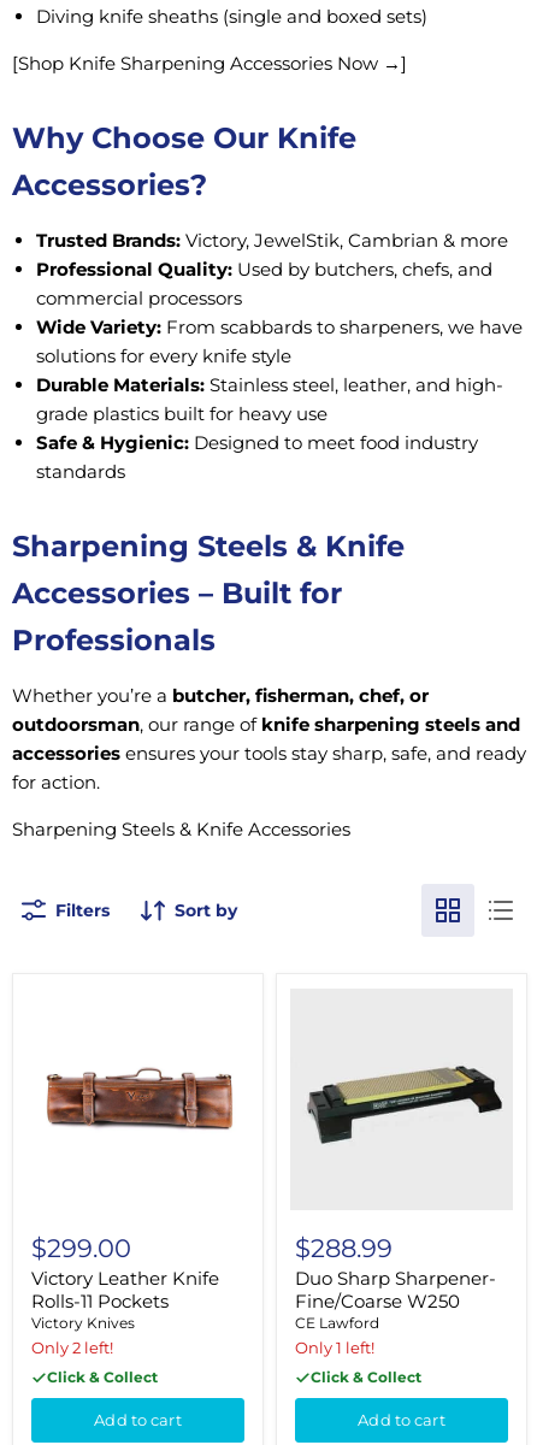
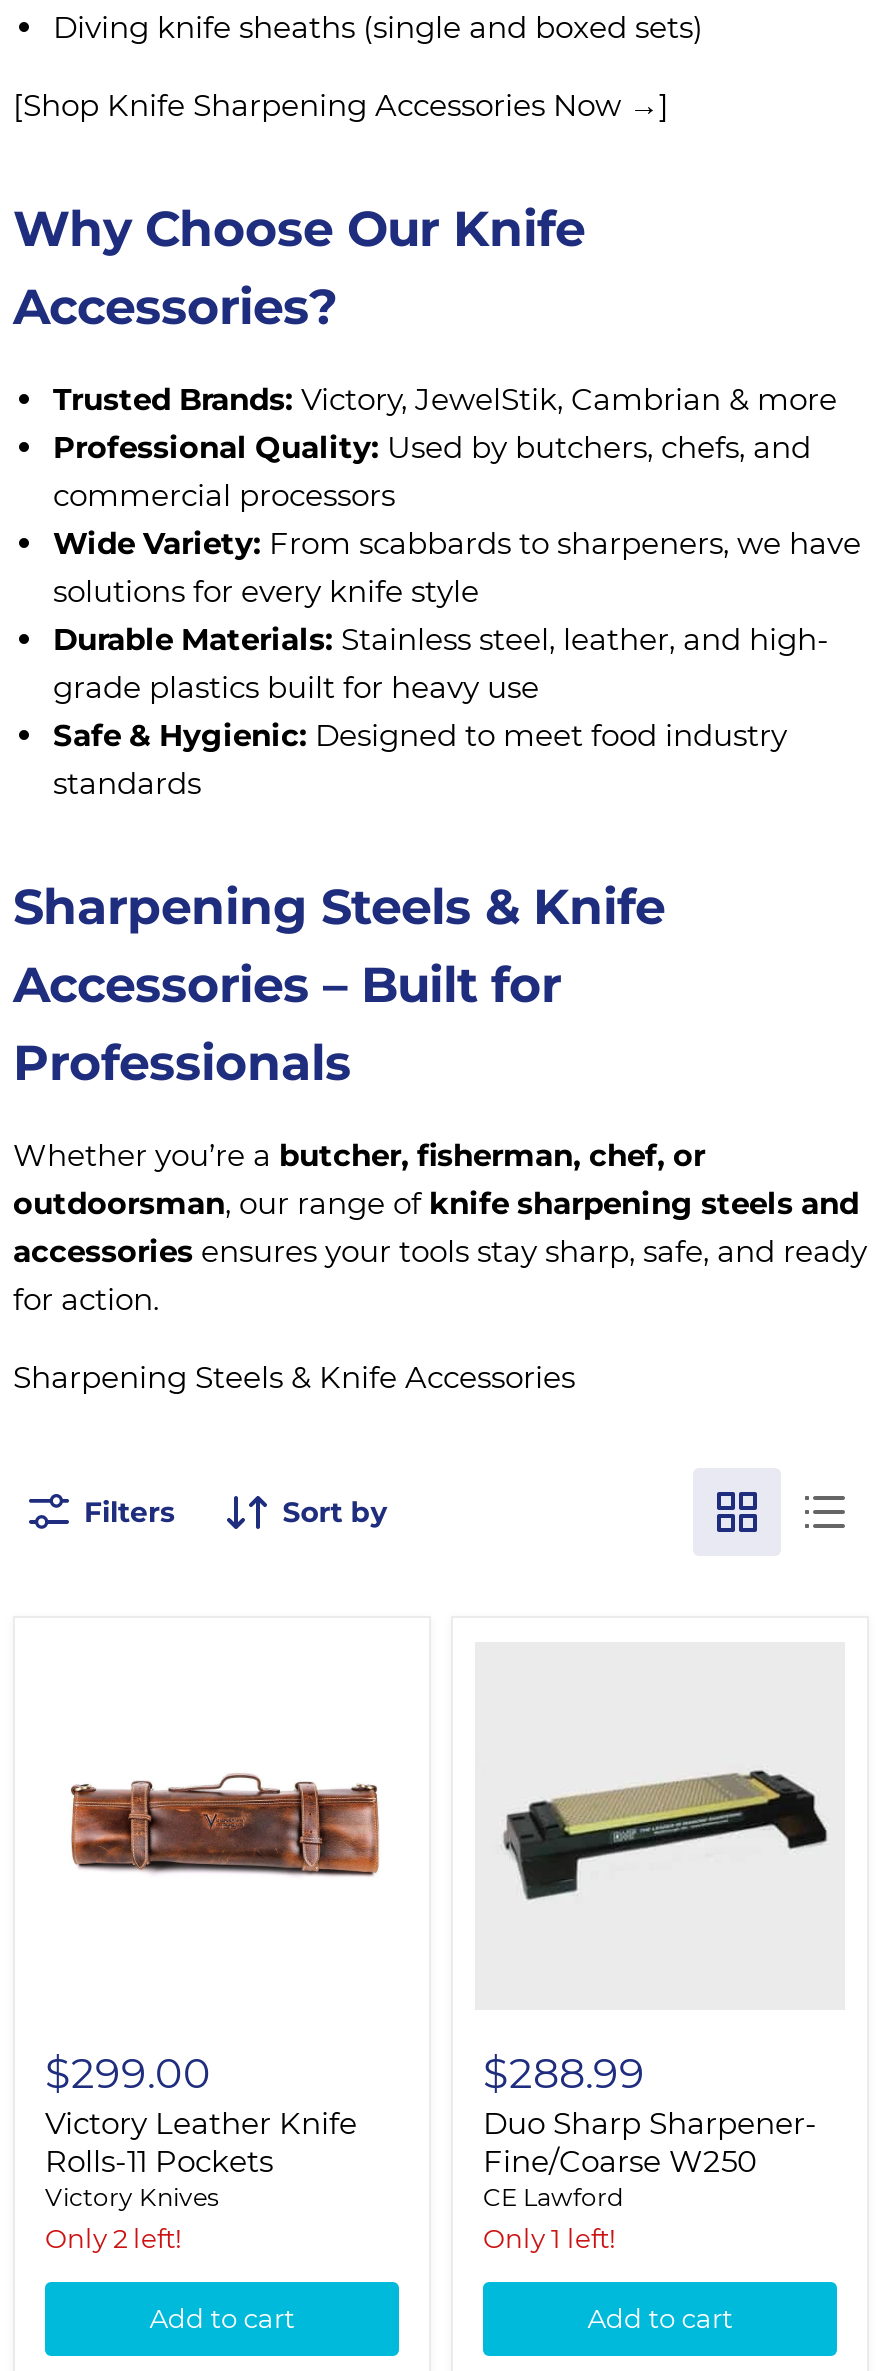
[47,1369,158,1386] Click & Collect -> none
[311,1369,421,1386] Click & Collect -> none

